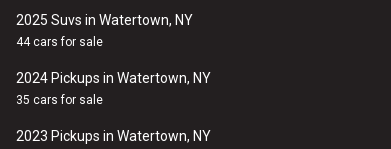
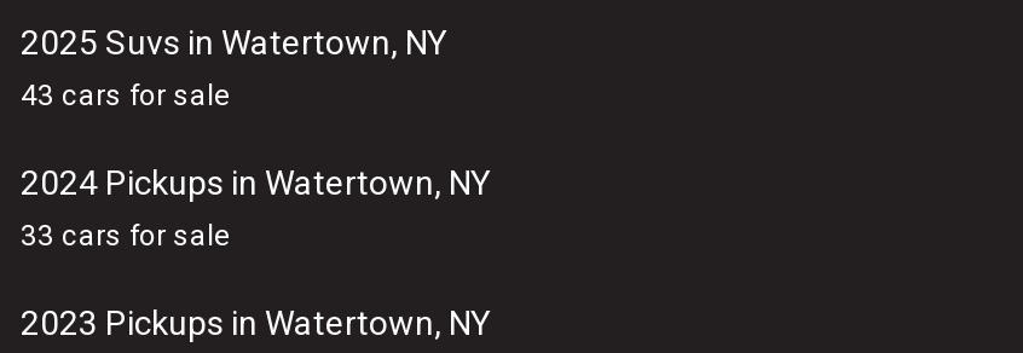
[16,35,103,49] 44 cars for sale -> [21,79,231,112] 43 cars for sale
[16,93,103,107] 35 cars for sale -> [21,219,231,253] 33 cars for sale

